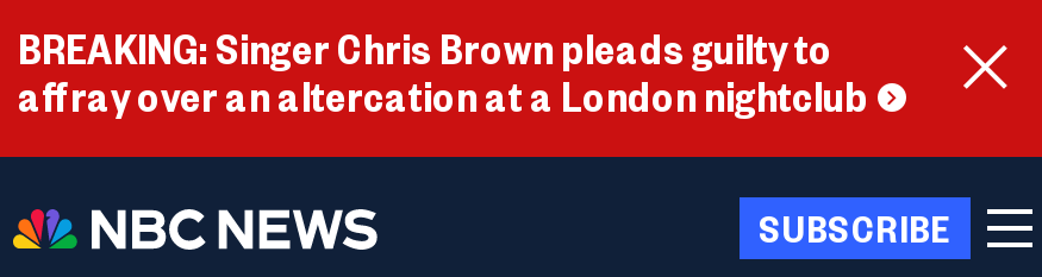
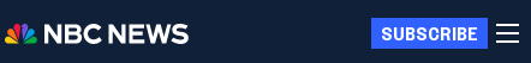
[18,19,868,121] BREAKING: Singer Chris Brown pleads guilty to | affray over an altercation at a London nightclub -> none

